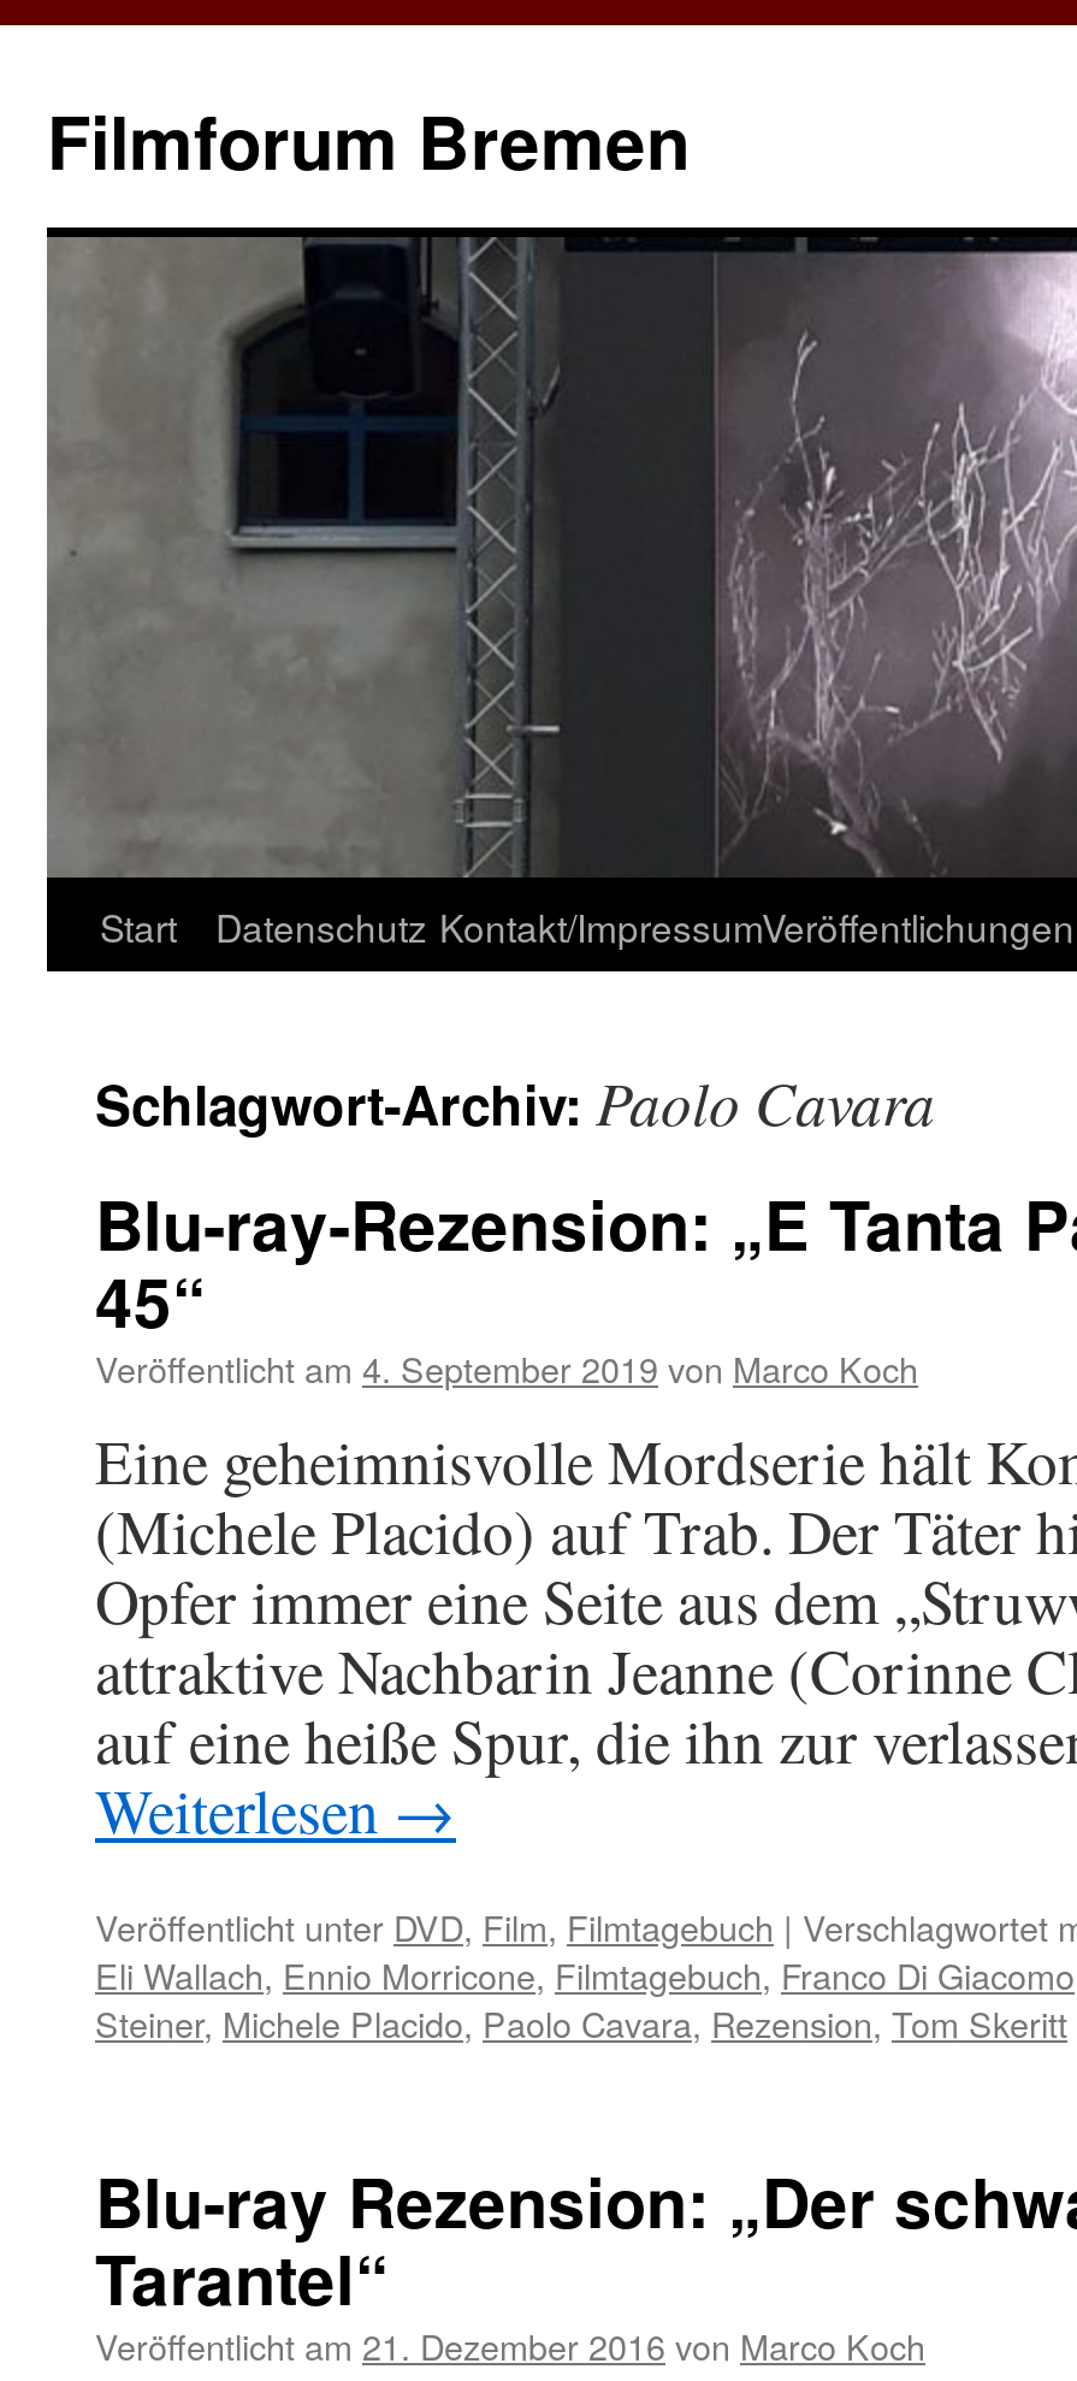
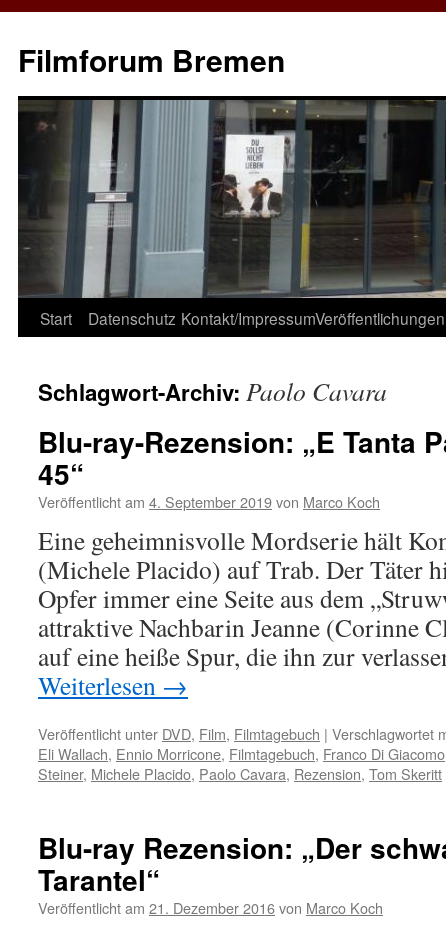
[47,237,1070,878] [image] -> [18,100,443,298] [image]

